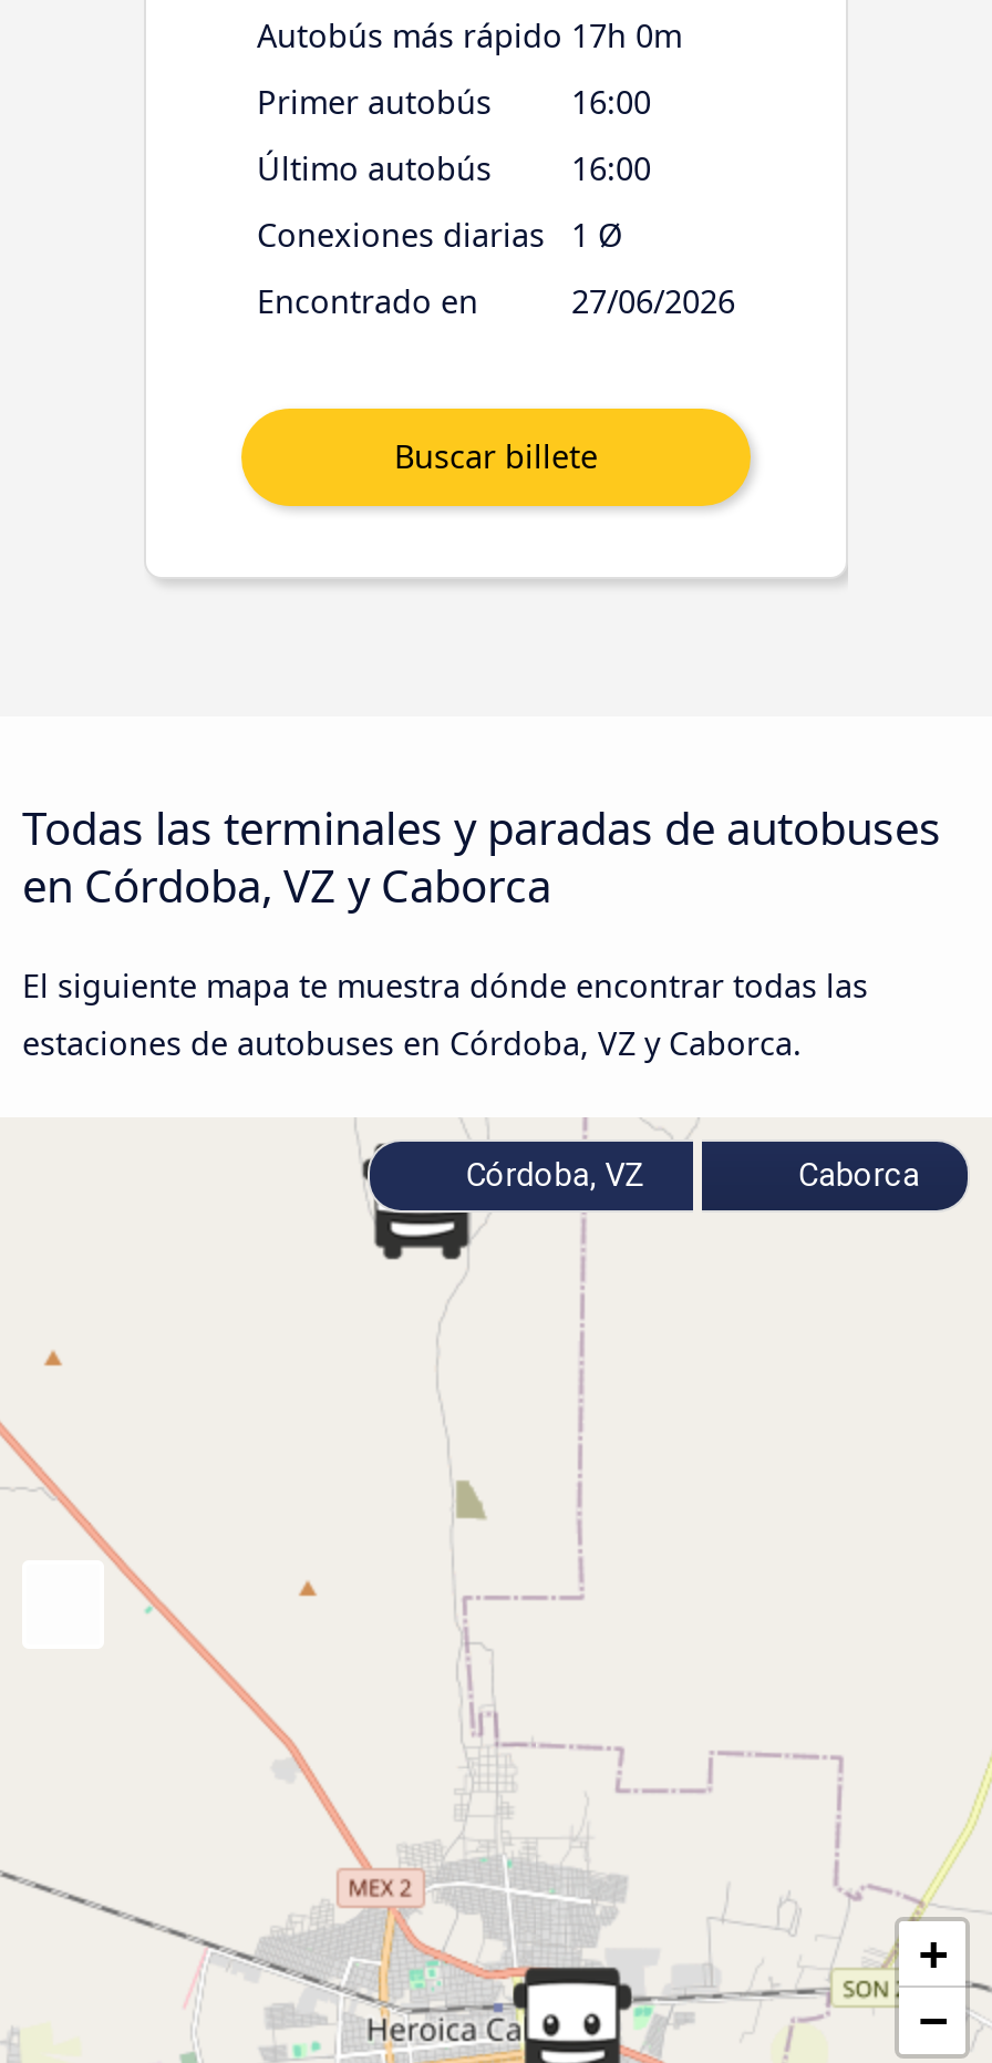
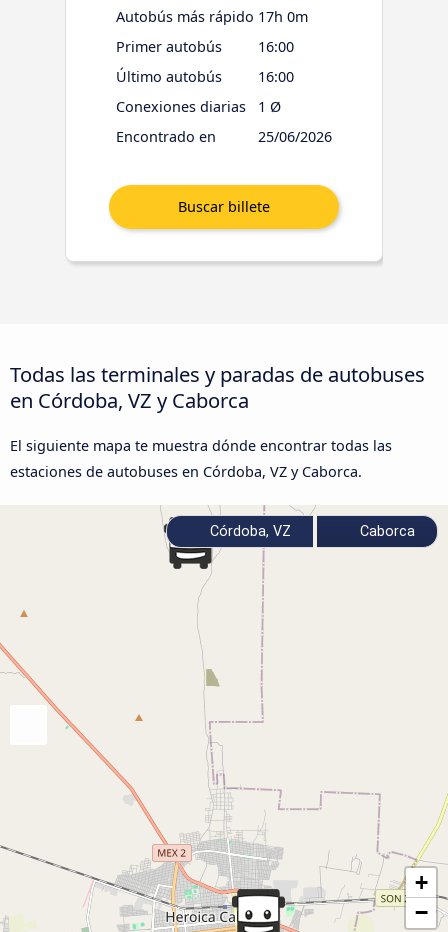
[571,281,735,323] 27/06/2026 -> [258,127,332,146] 25/06/2026

